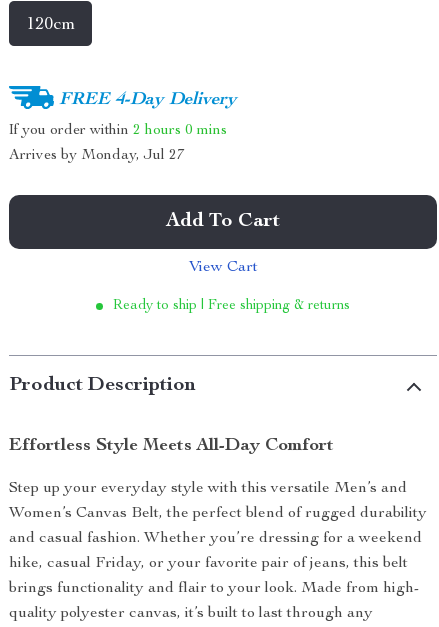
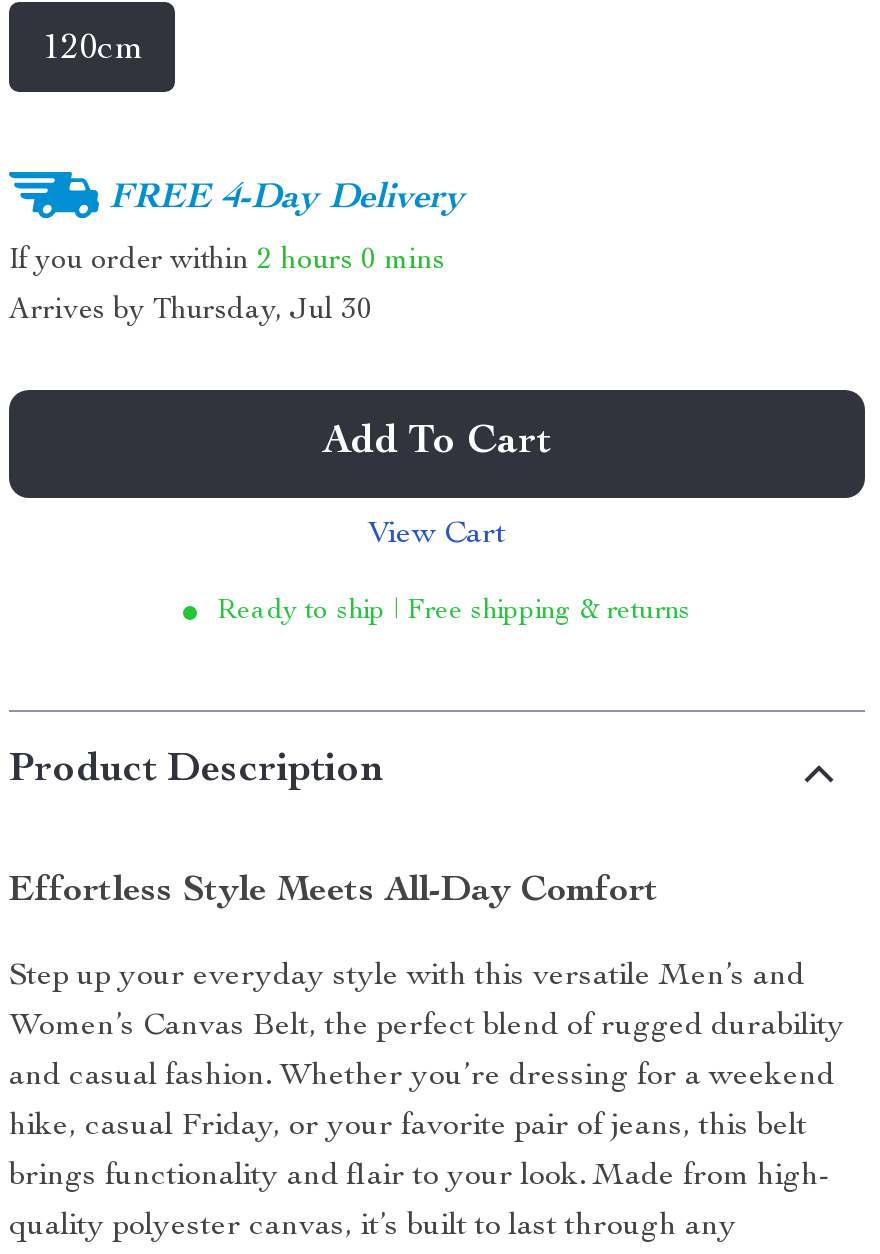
[9,148,185,163] Arrives by Monday, Jul 27 -> [9,296,373,326] Arrives by Thursday, Jul 30

